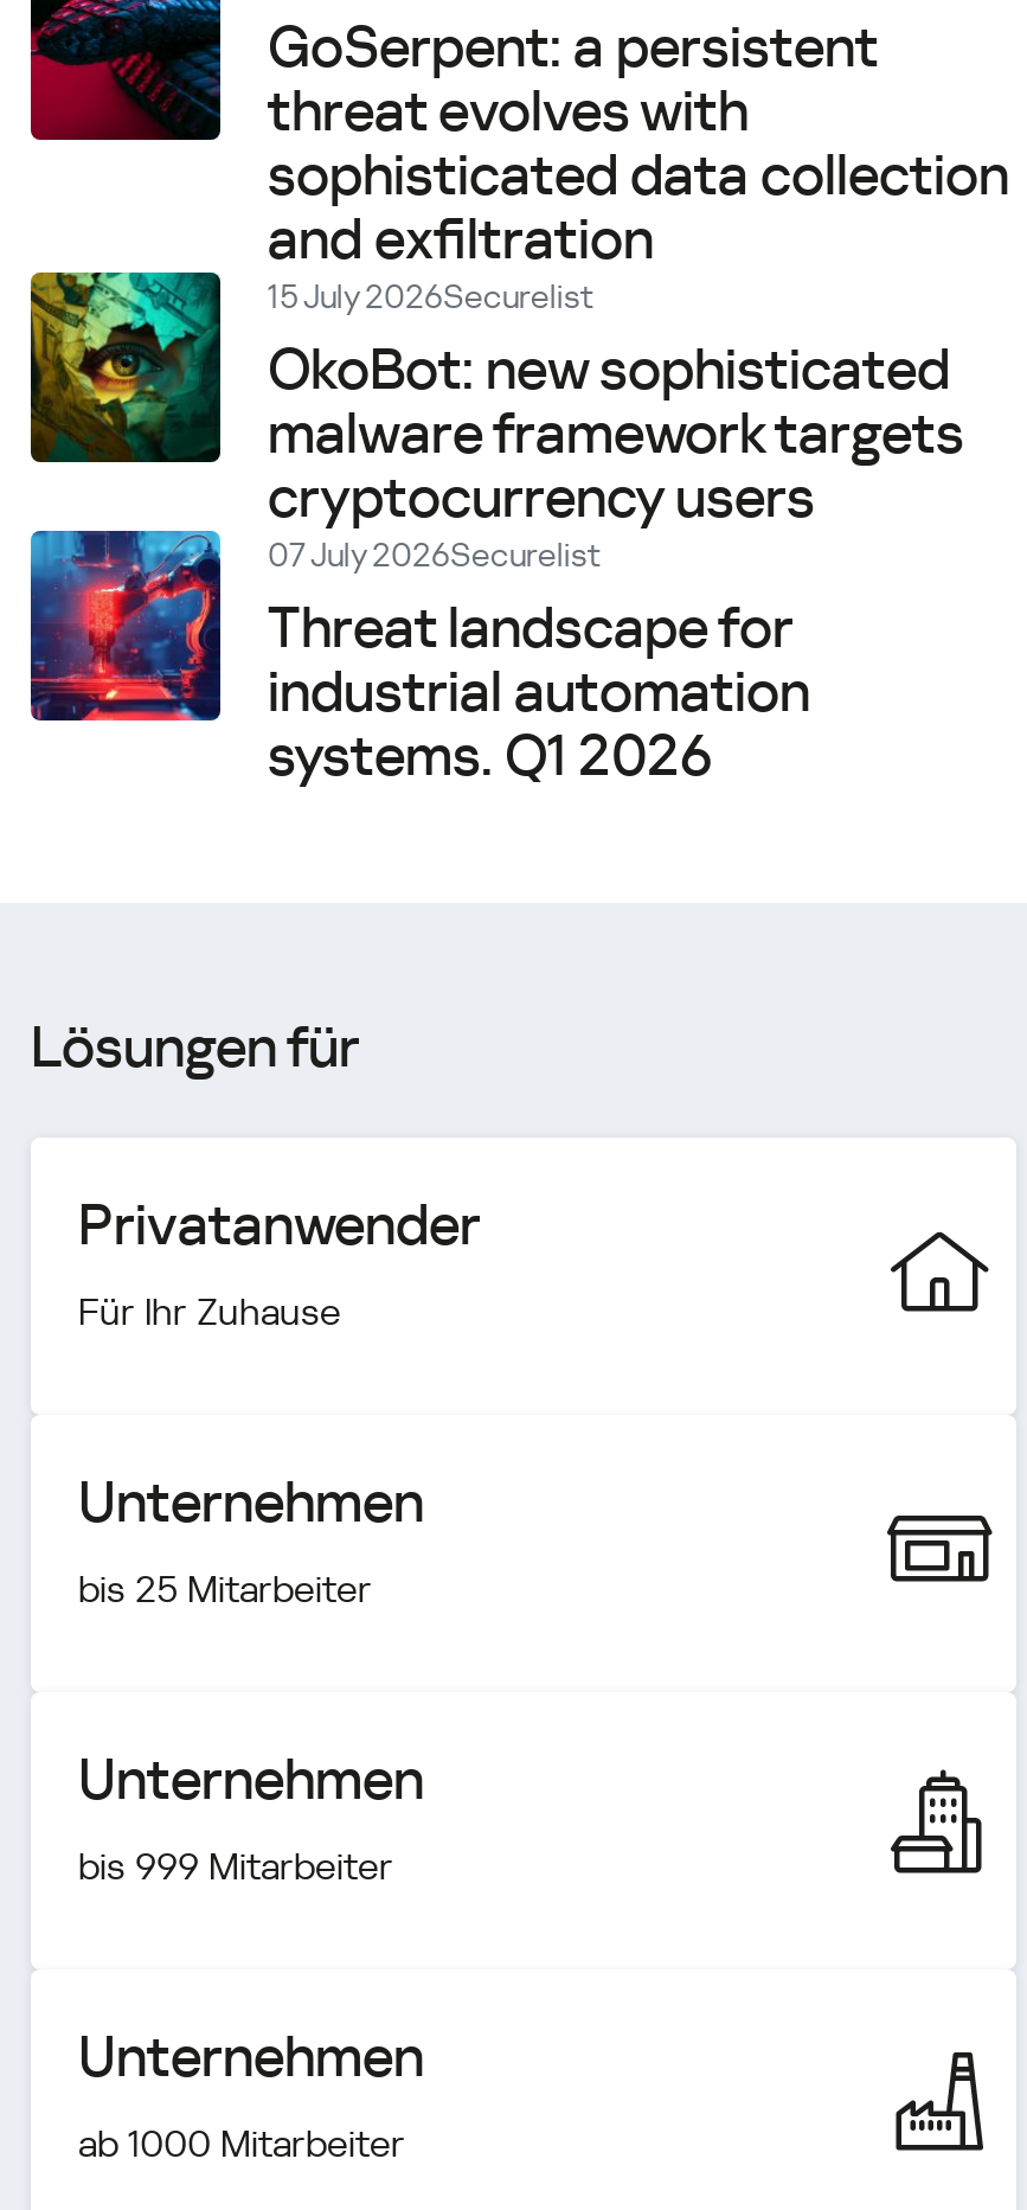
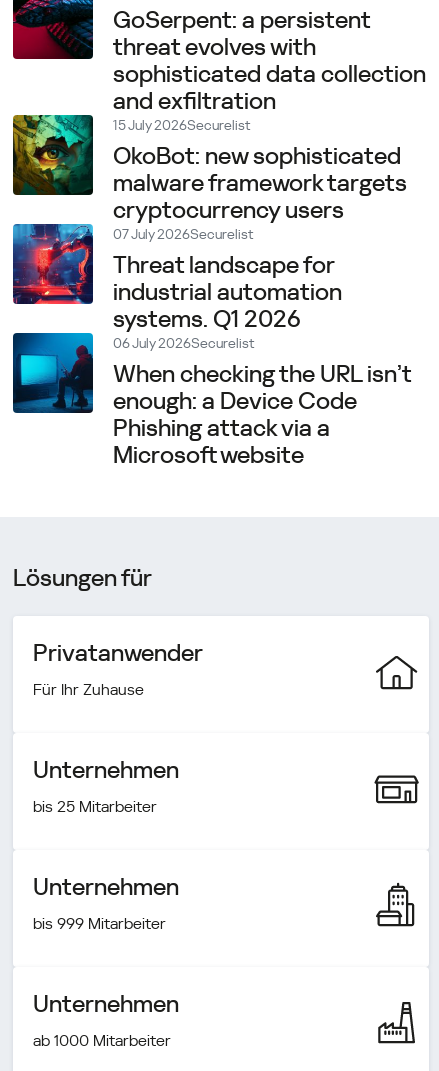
none -> [12,332,411,469] [image] | 06 July 2026Securelist | When checking the URL isn’t | enough: a Device Code | Phishing attack via a | Microsoft website

